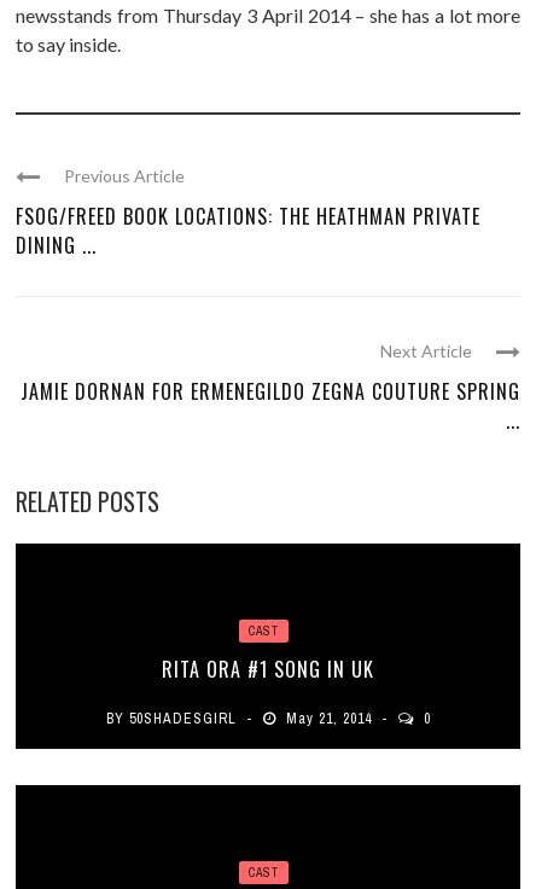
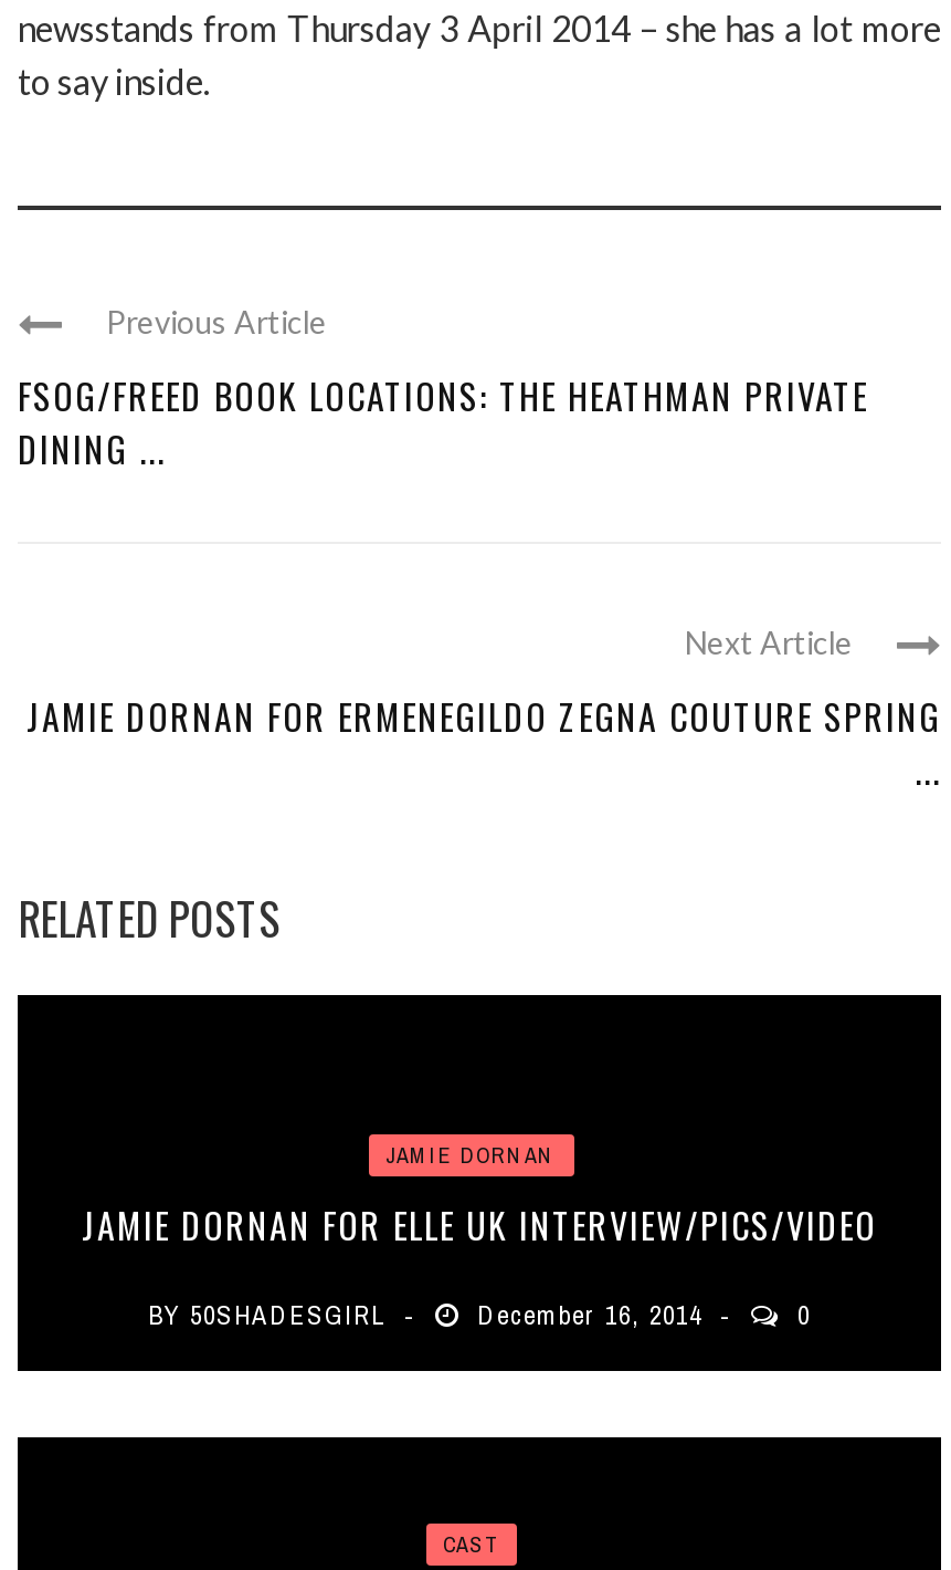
[248,623,278,639] CAST -> [385,1141,556,1170] JAMIE DORNAN
[162,655,374,684] RITA ORA #1 SONG IN UK -> [82,1199,877,1252] JAMIE DORNAN FOR ELLE UK INTERVIEW/PICS/VIDEO
[286,709,376,728] May 21, 2014 -> [477,1298,711,1333] December 16, 2014

